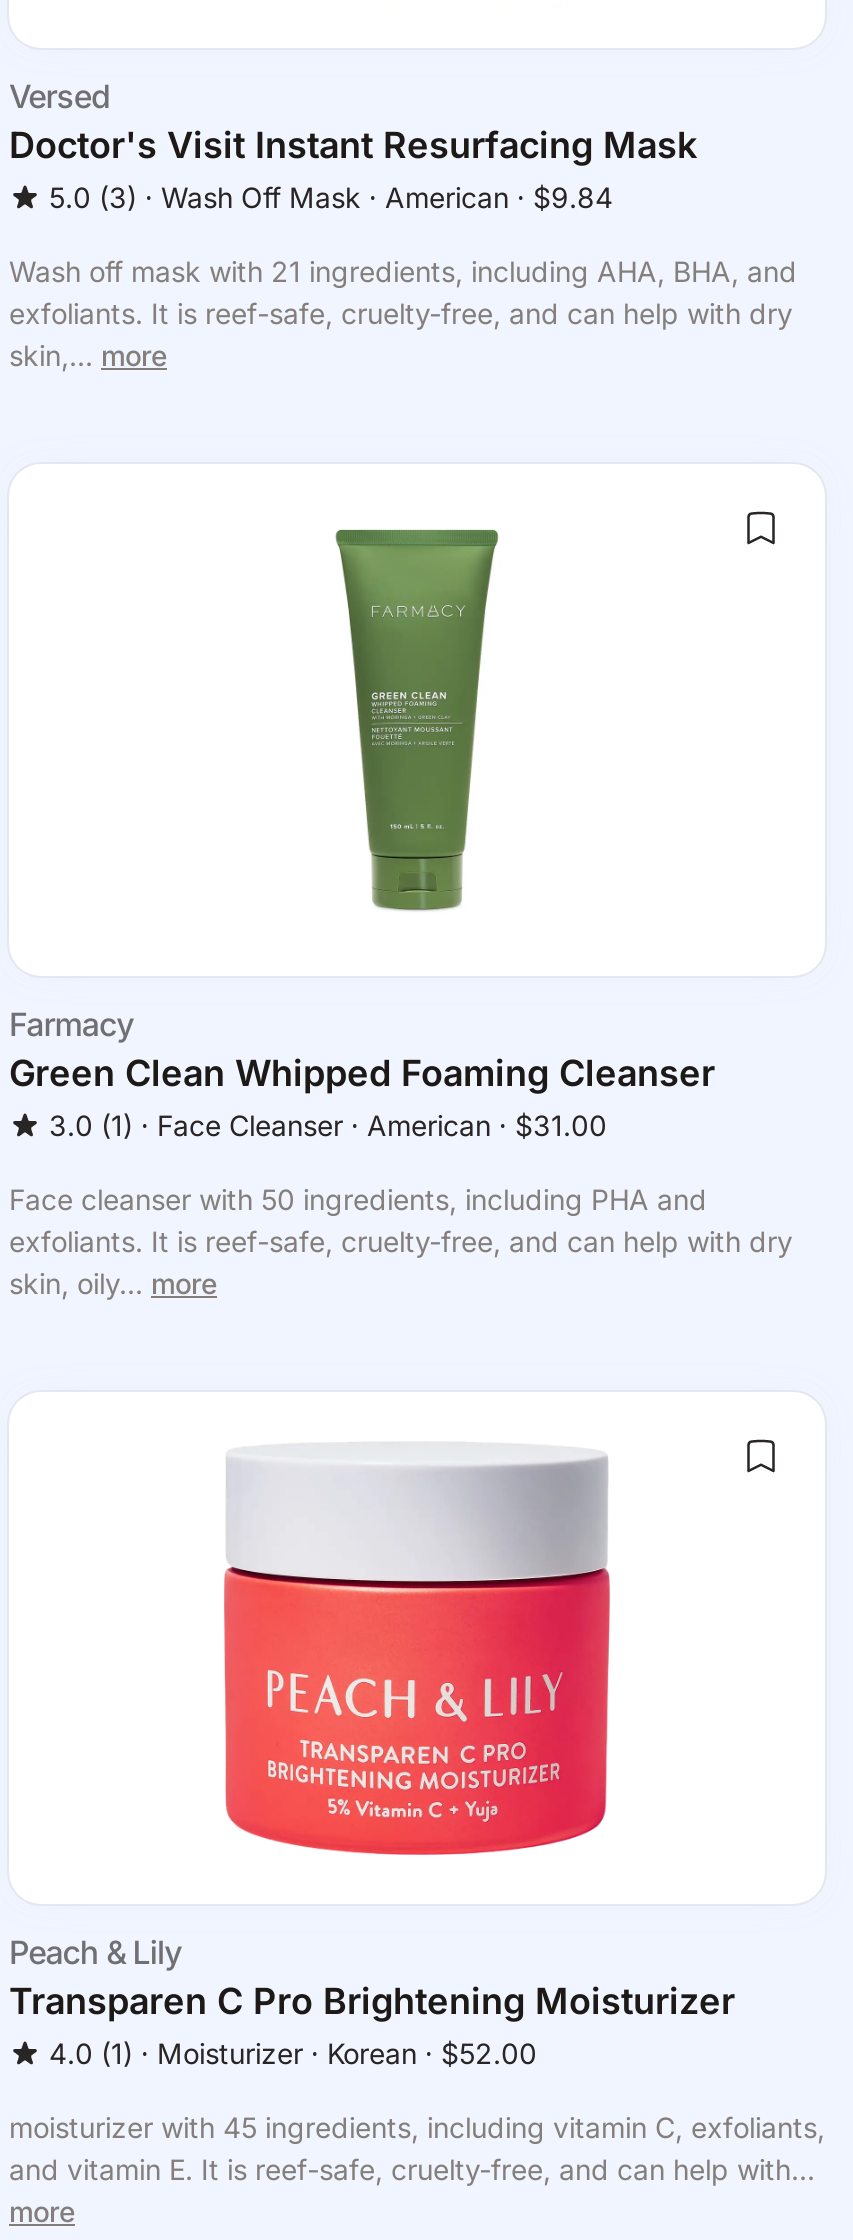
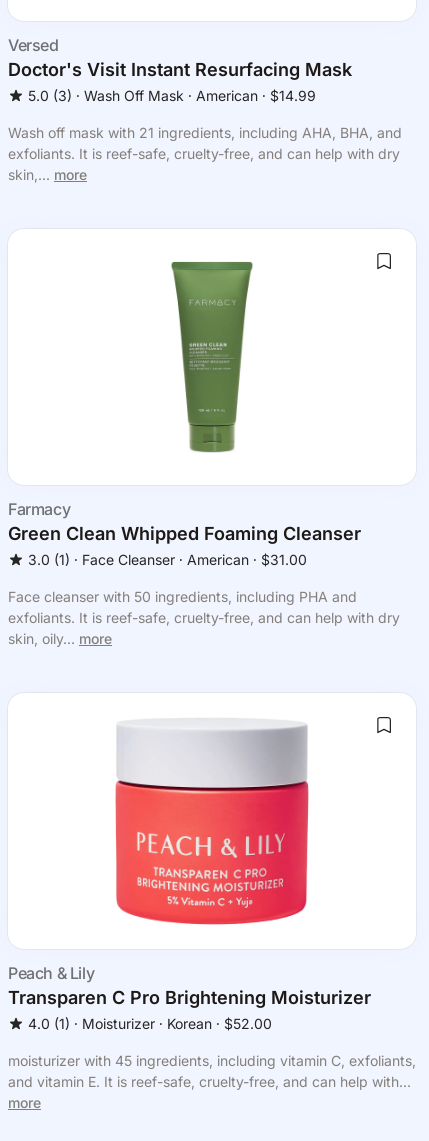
[49,180,613,214] 5.0 (3) ⸱ Wash Off Mask ⸱ American ⸱ $9.84 -> [28,87,316,104] 5.0 (3) ⸱ Wash Off Mask ⸱ American ⸱ $14.99

